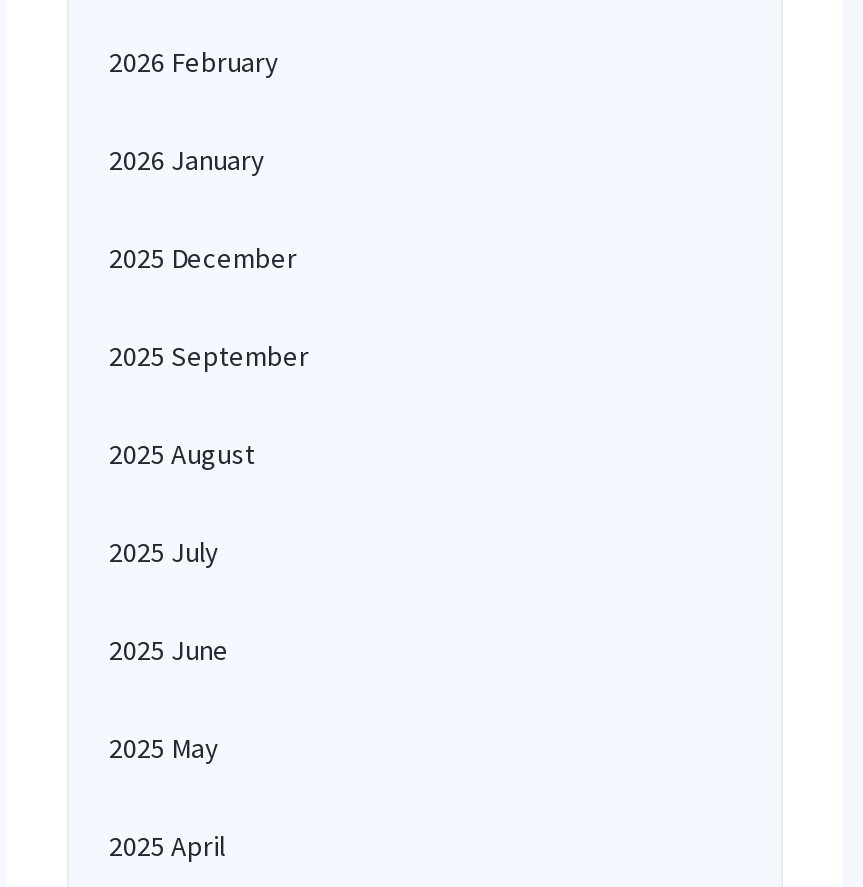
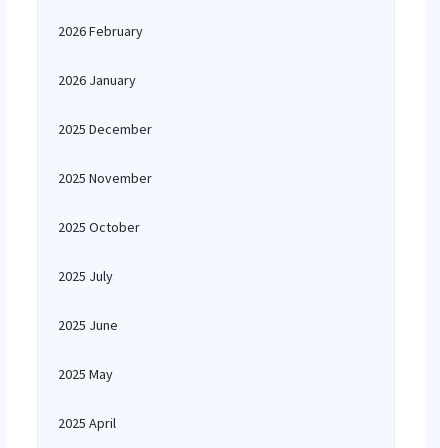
[109,338,309,374] 2025 September -> [58,169,152,187] 2025 November
[109,436,255,472] 2025 August -> [58,218,140,236] 2025 October

